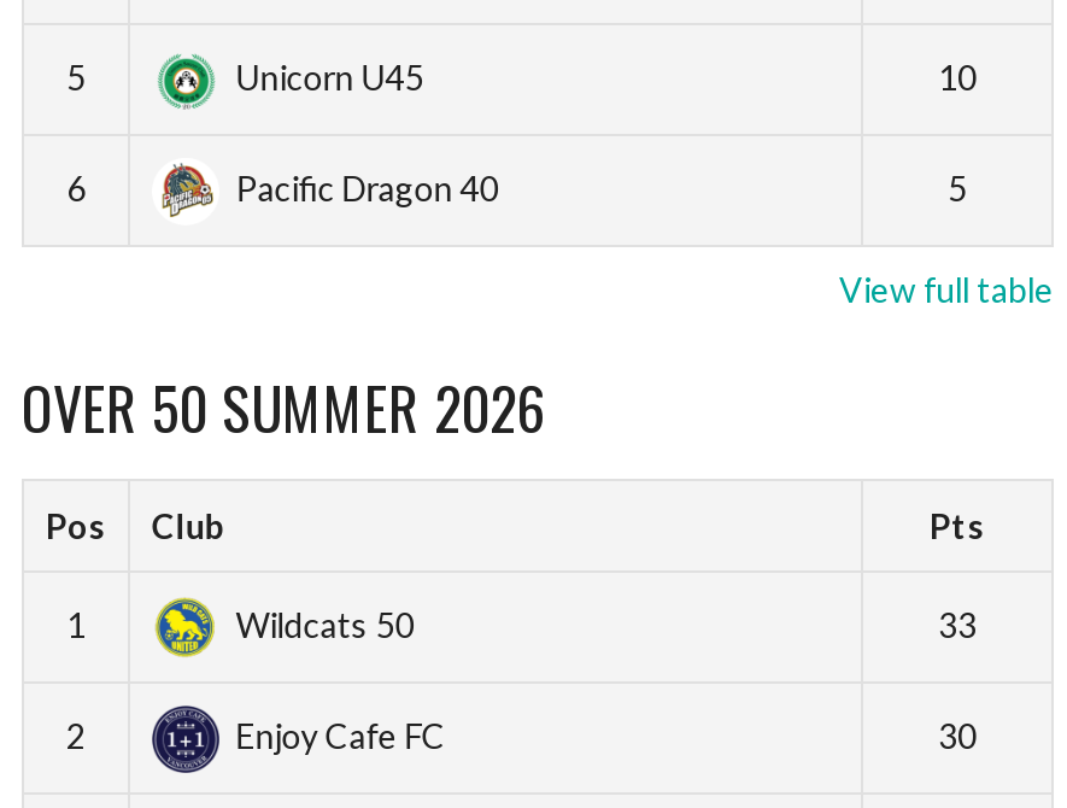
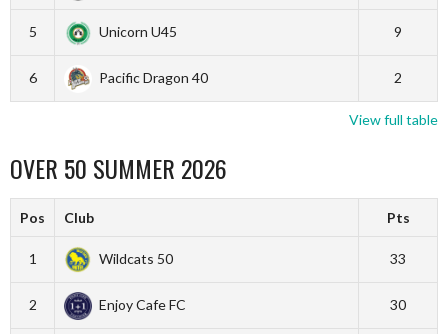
[938,55,977,96] 10 -> [394,23,402,40] 9
[948,166,967,207] 5 -> [394,69,402,86] 2

